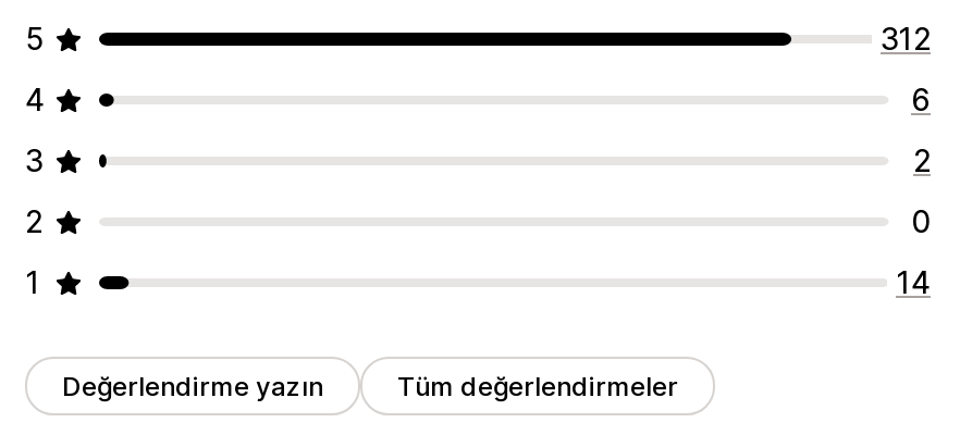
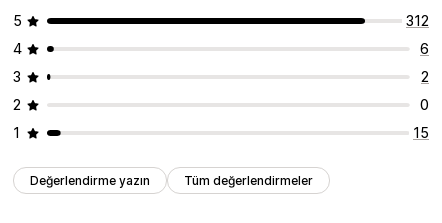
[896,264,931,301] 14 -> [413,124,429,141] 15

